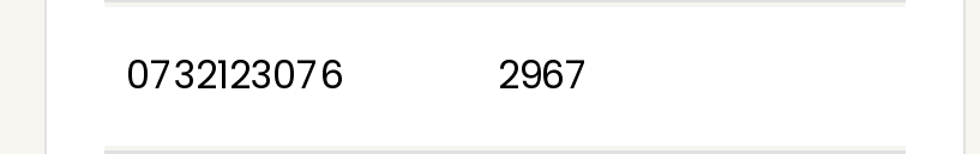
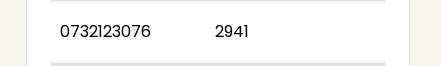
[498,48,589,103] 2967 -> [215,20,249,43] 2941

